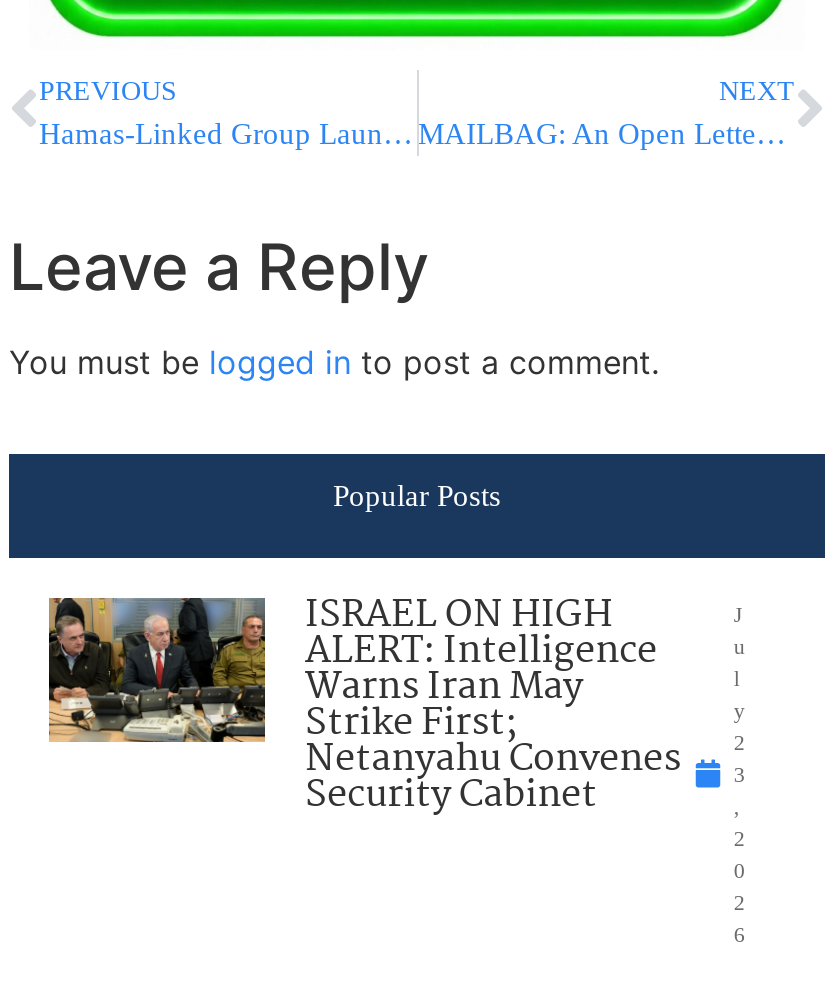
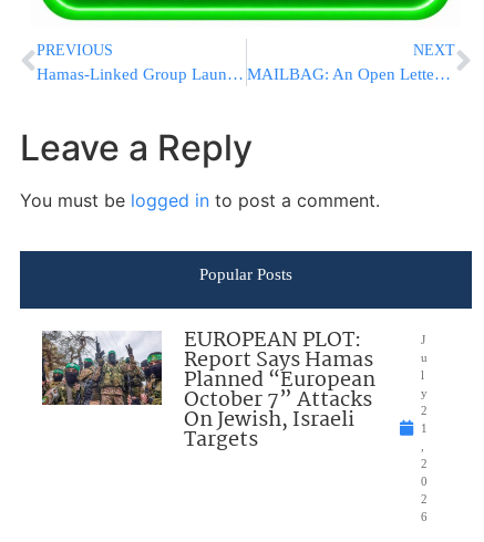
[47,585,681,825] [image] | ISRAEL ON HIGH | ALERT: Intelligence | Warns Iran May | Strike First; | Netanyahu Convenes | Security Cabinet -> [41,324,375,456] [image] | EUROPEAN PLOT: | Report Says Hamas | Planned “European | October 7” Attacks | On Jewish, Israeli | Targets
[734,761,746,785] 3 -> [421,421,428,434] 1

